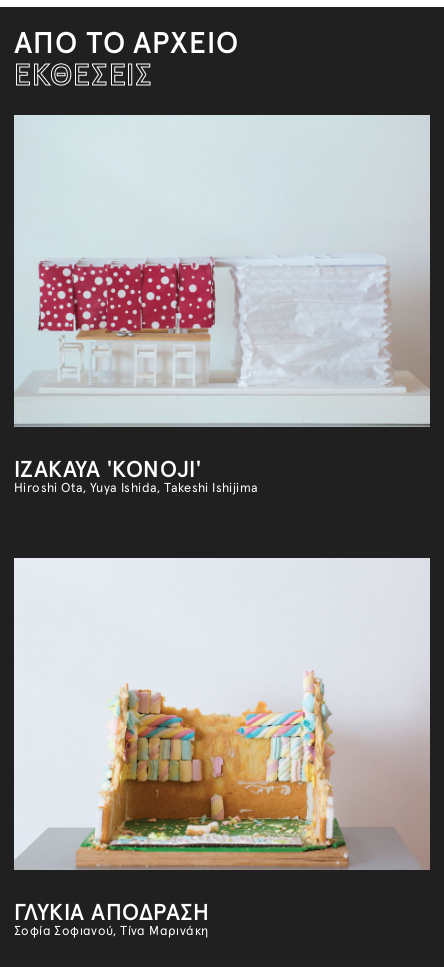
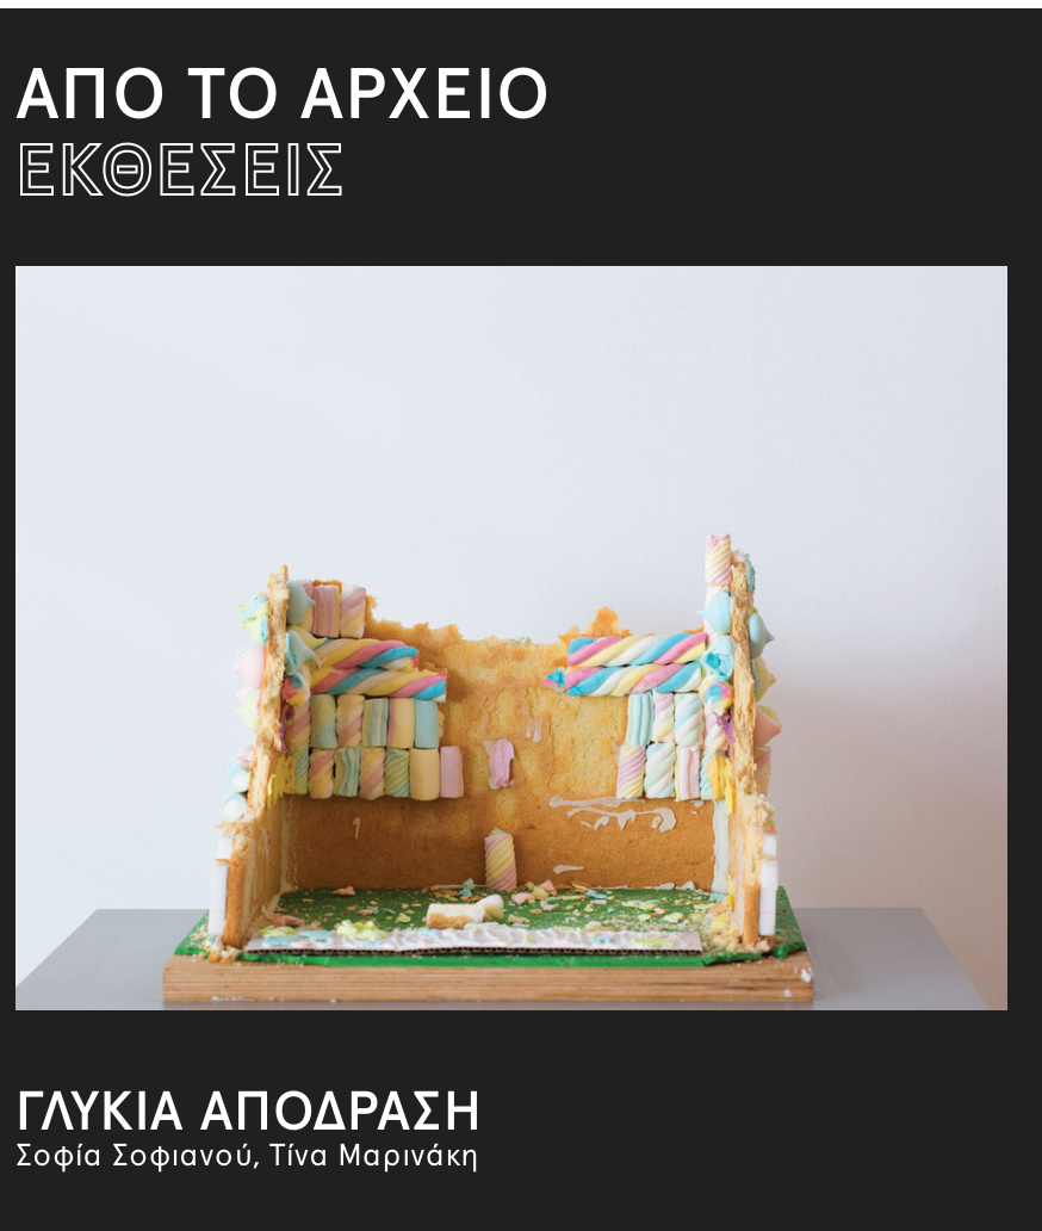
[14,229,430,496] [image] | IZAKAYA 'KONOJI' | Hiroshi Ota, Yuya Ishida, Takeshi Ishijima -> none

